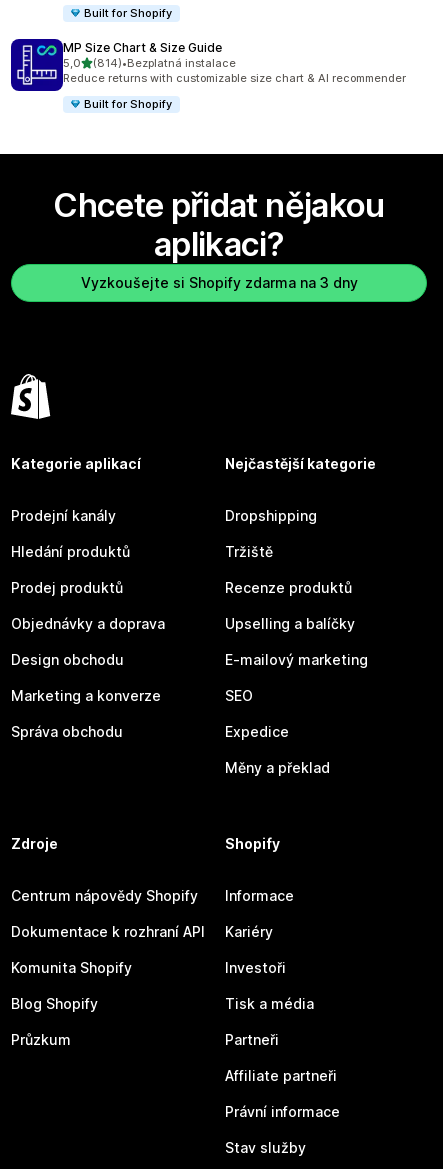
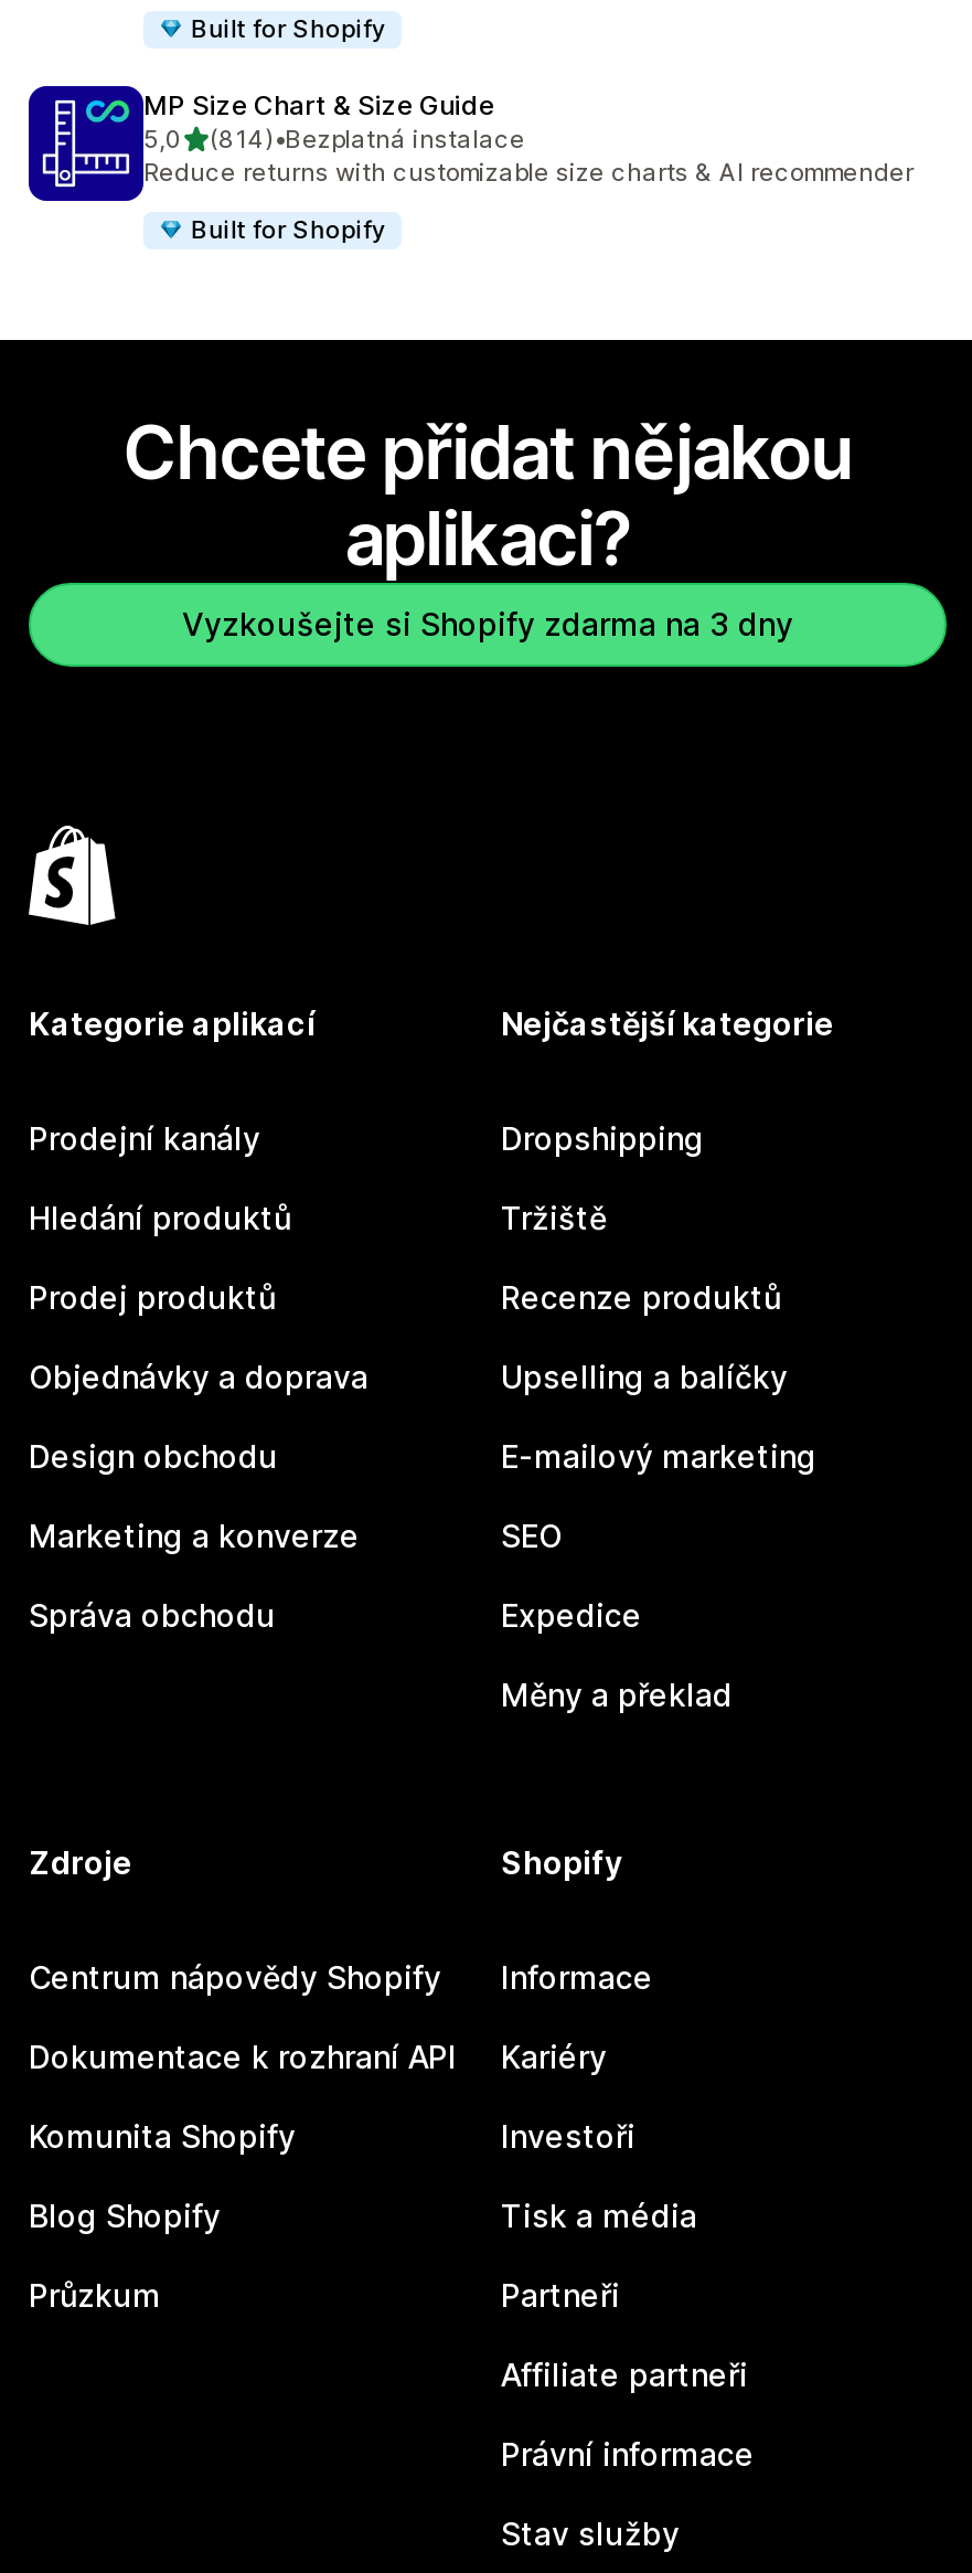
[63,71,406,85] Reduce returns with customizable size chart & AI recommender -> [143,158,914,189] Reduce returns with customizable size charts & AI recommender

